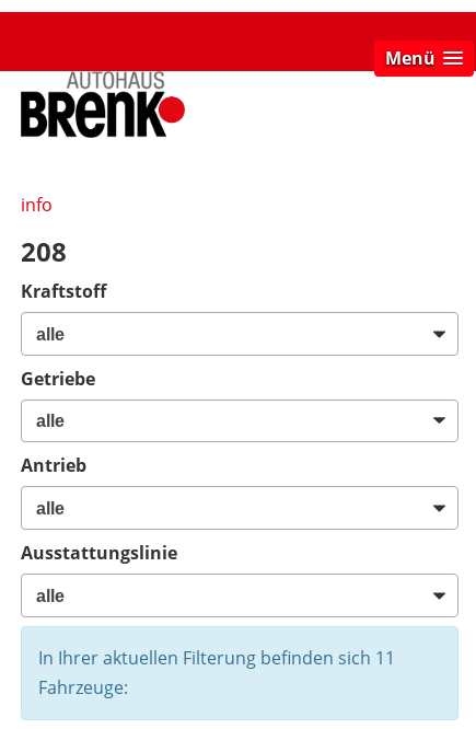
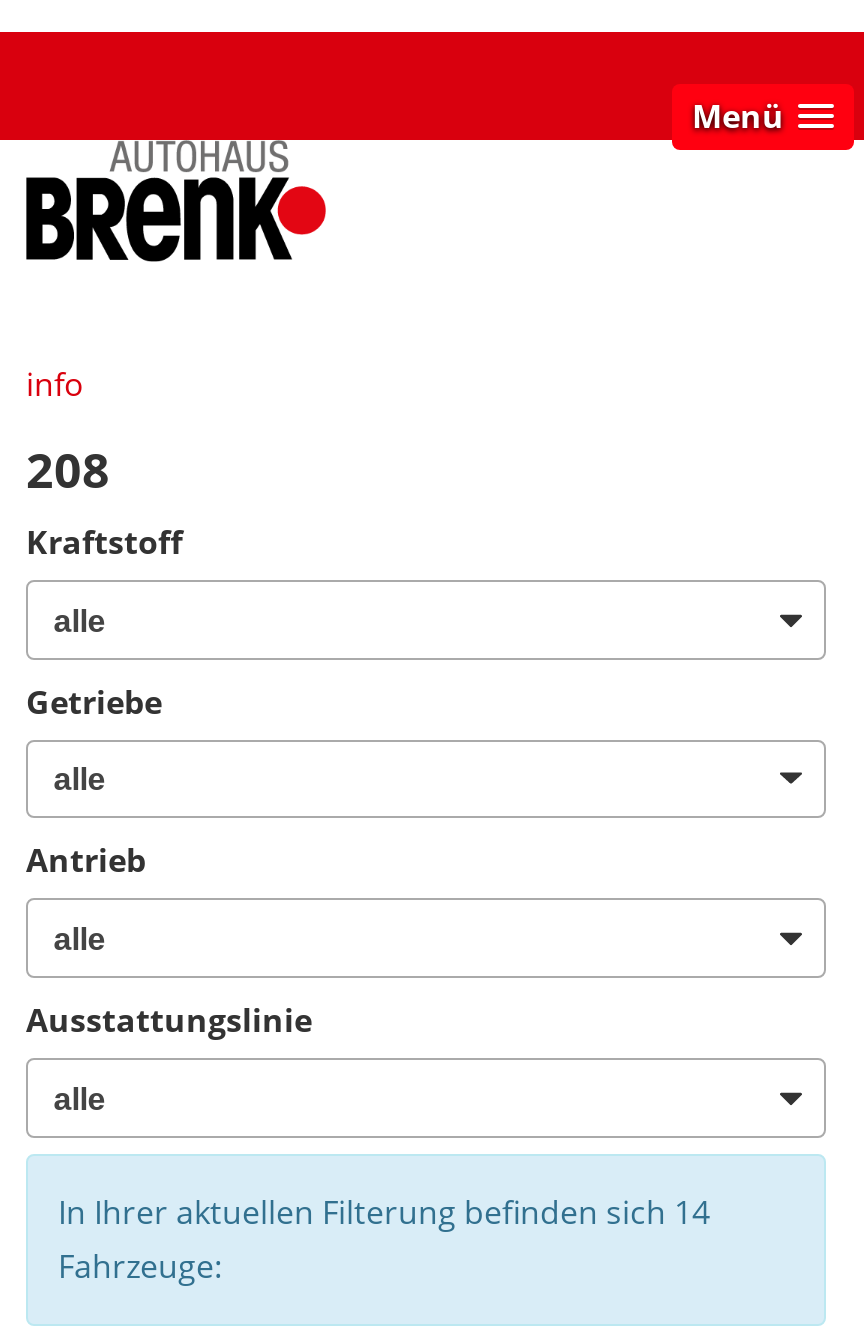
[38,645,395,669] In Ihrer aktuellen Filterung befinden sich 11 -> [58,1189,710,1233] In Ihrer aktuellen Filterung befinden sich 14

